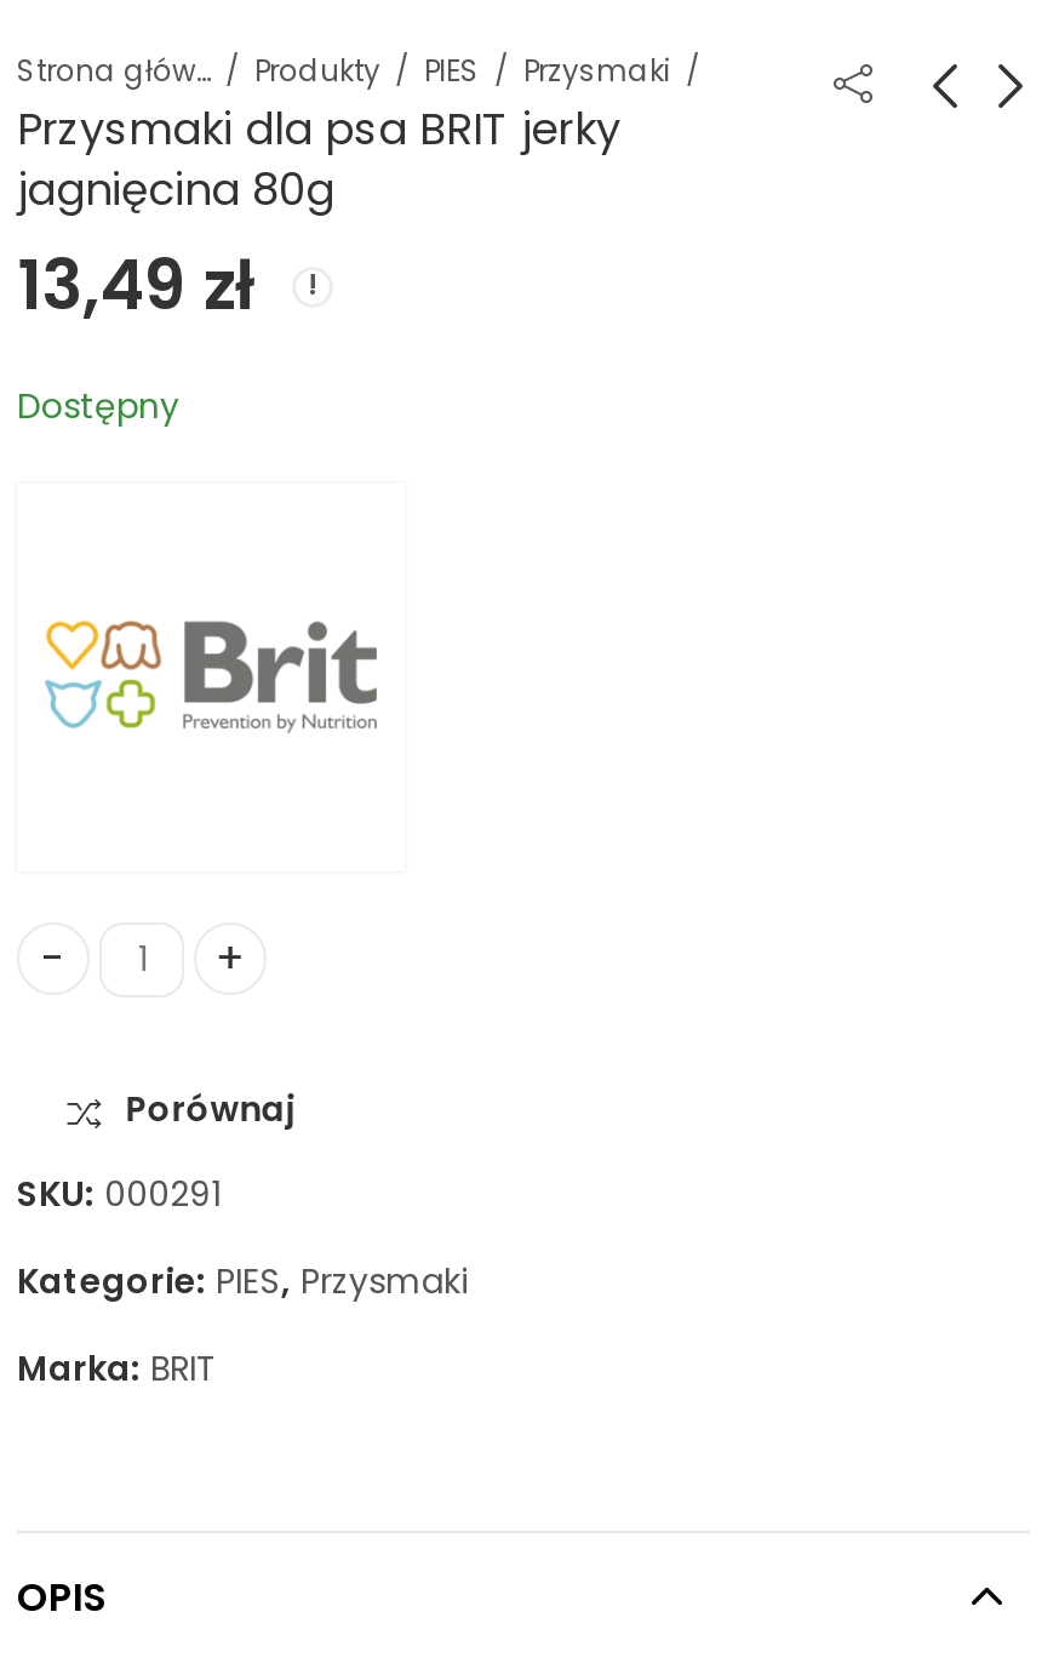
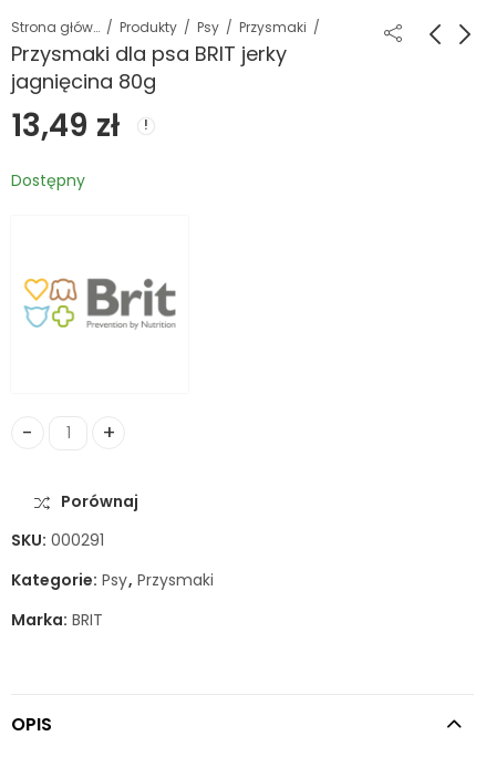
[424,50,480,91] PIES -> [197,18,219,37] Psy
[17,1256,468,1305] Kategorie: PIES, Przysmaki -> [11,569,214,591] Kategorie: Psy, Przysmaki

